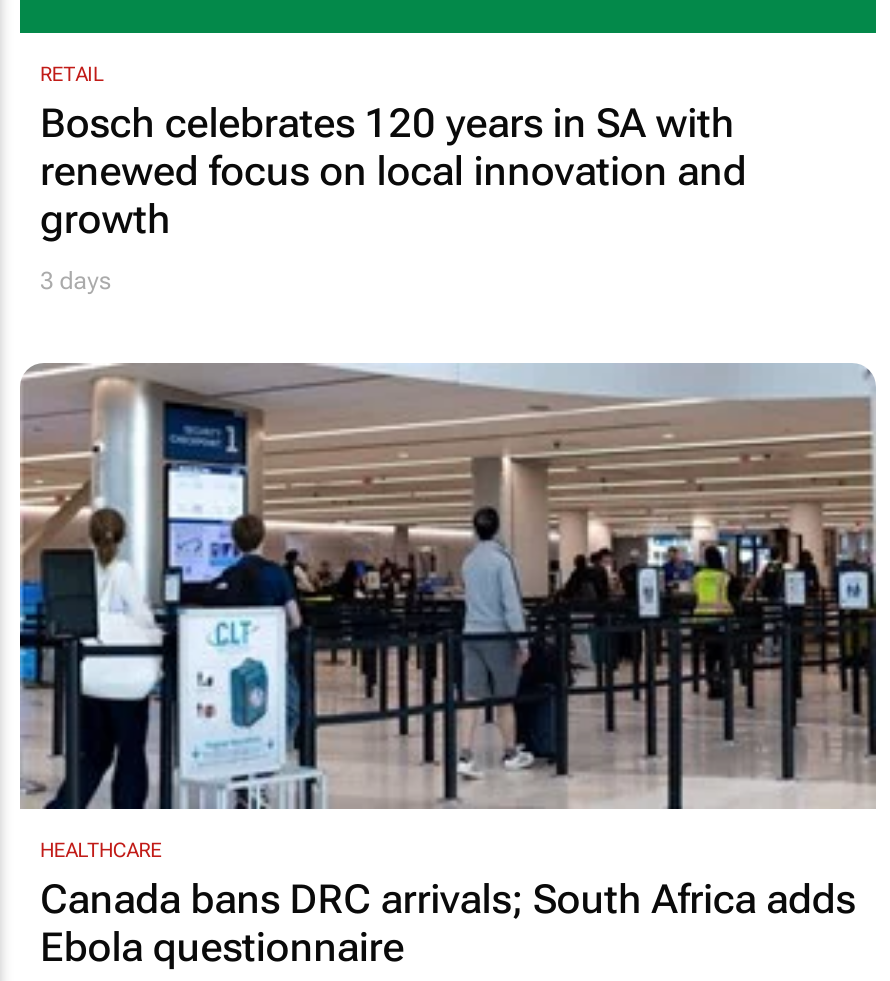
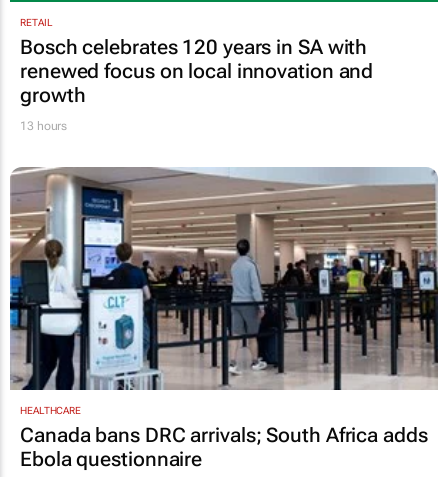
[40,267,111,295] 3 days -> [20,119,67,133] 13 hours

